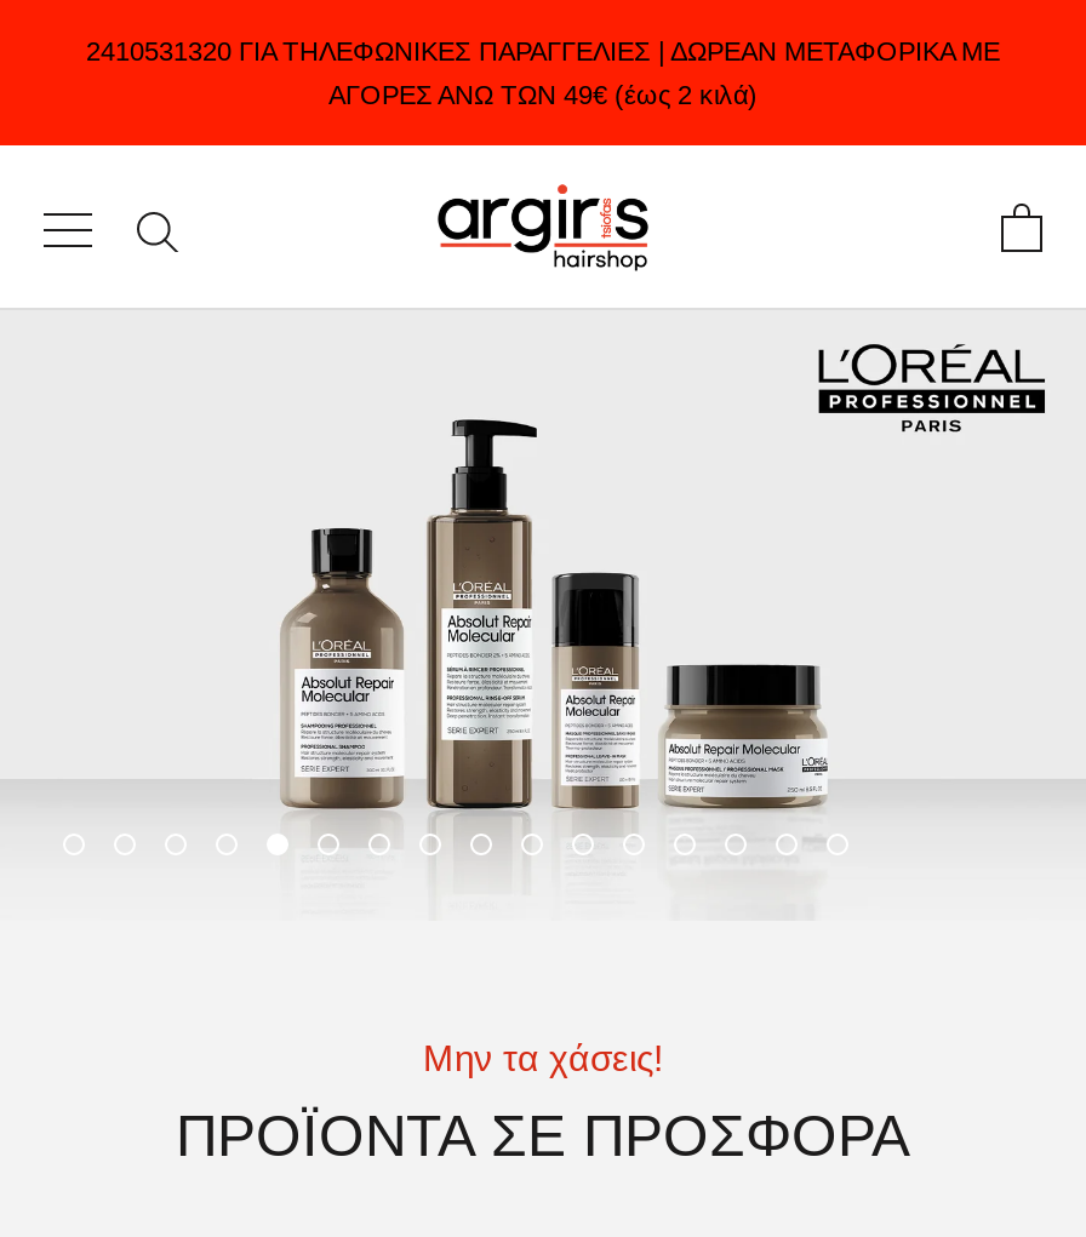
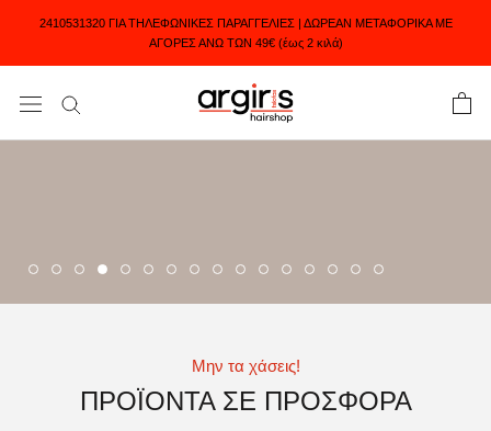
[7,313,1079,848] [image] -> none

